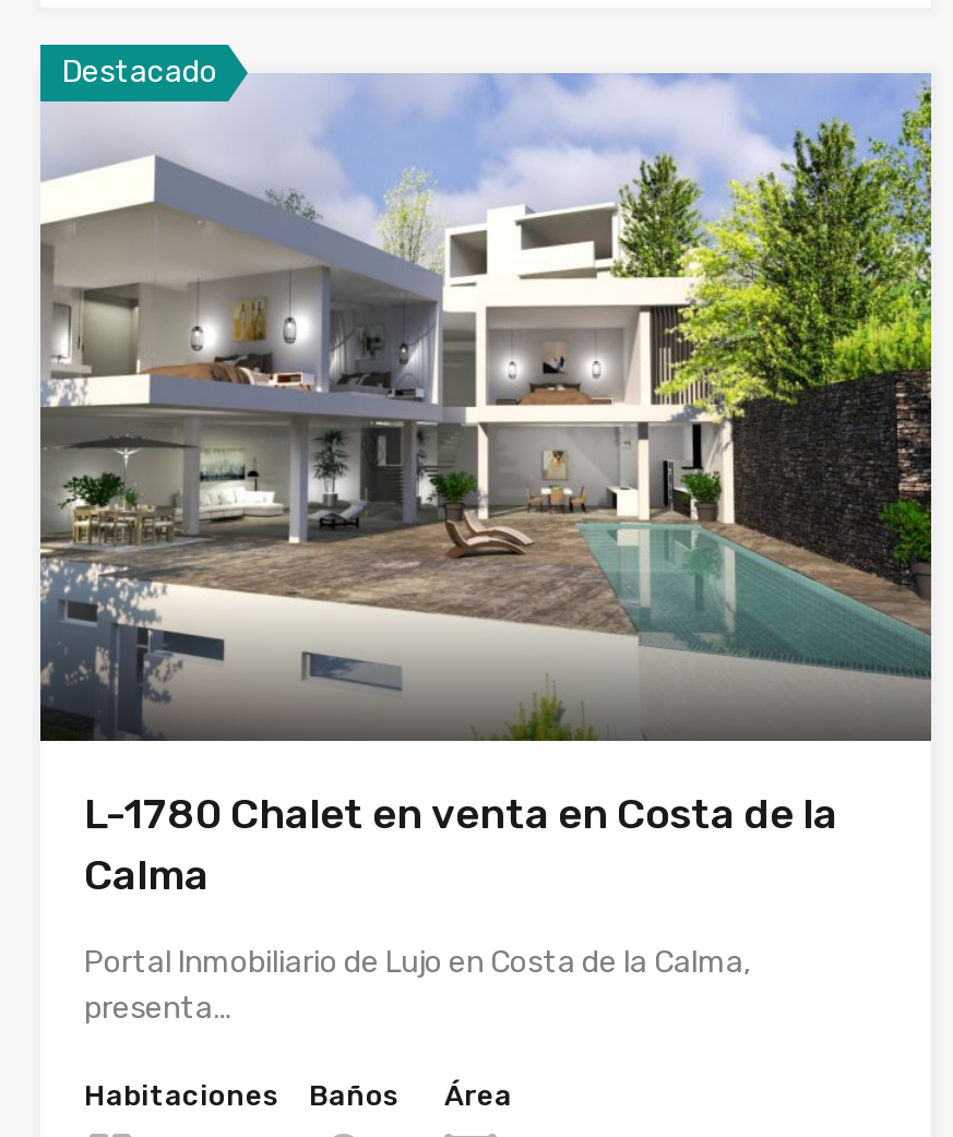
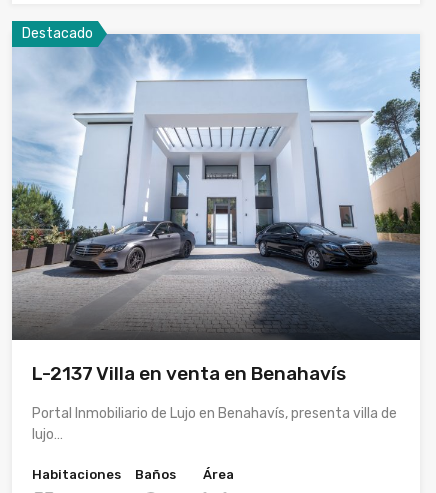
[38,74,933,900] [image] | L-1780 Chalet en venta en Costa de la | Calma -> [12,34,420,385] [image] | L-2137 Villa en venta en Benahavís
[84,944,750,1027] Portal Inmobiliario de Lujo en Costa de la Calma, | presenta… -> [32,405,397,443] Portal Inmobiliario de Lujo en Benahavís, presenta villa de | lujo…

